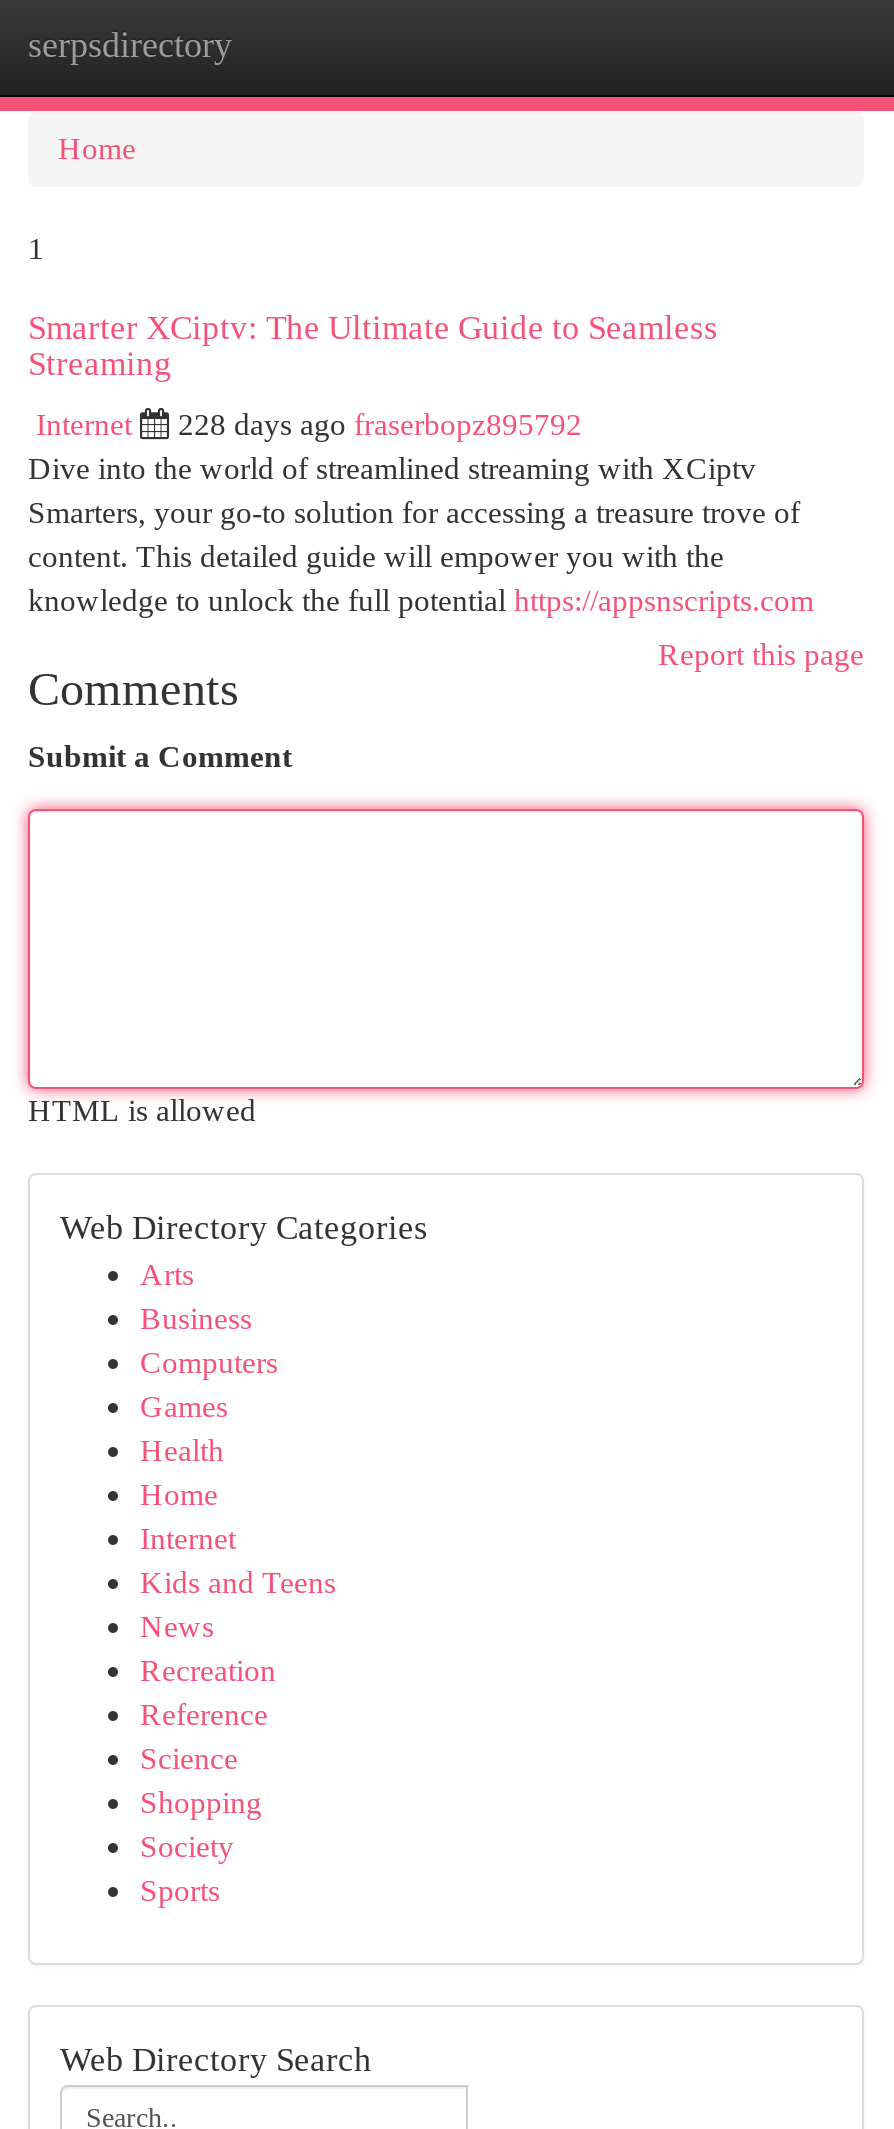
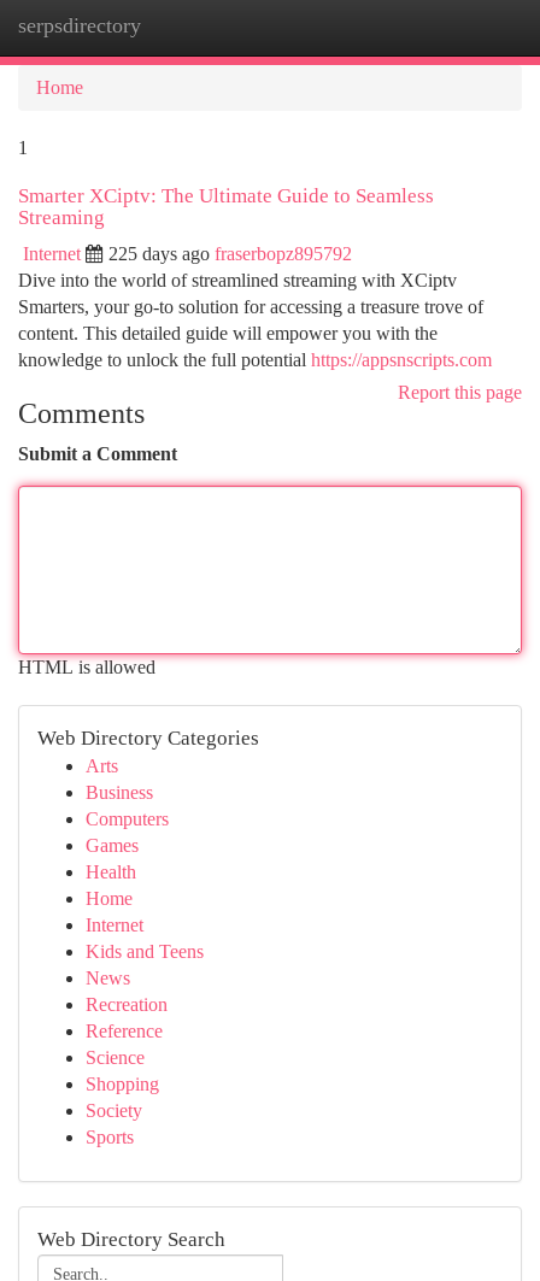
[178,407,582,441] 228 days ago fraserbopz895792 -> [108,243,352,264] 225 days ago fraserbopz895792

